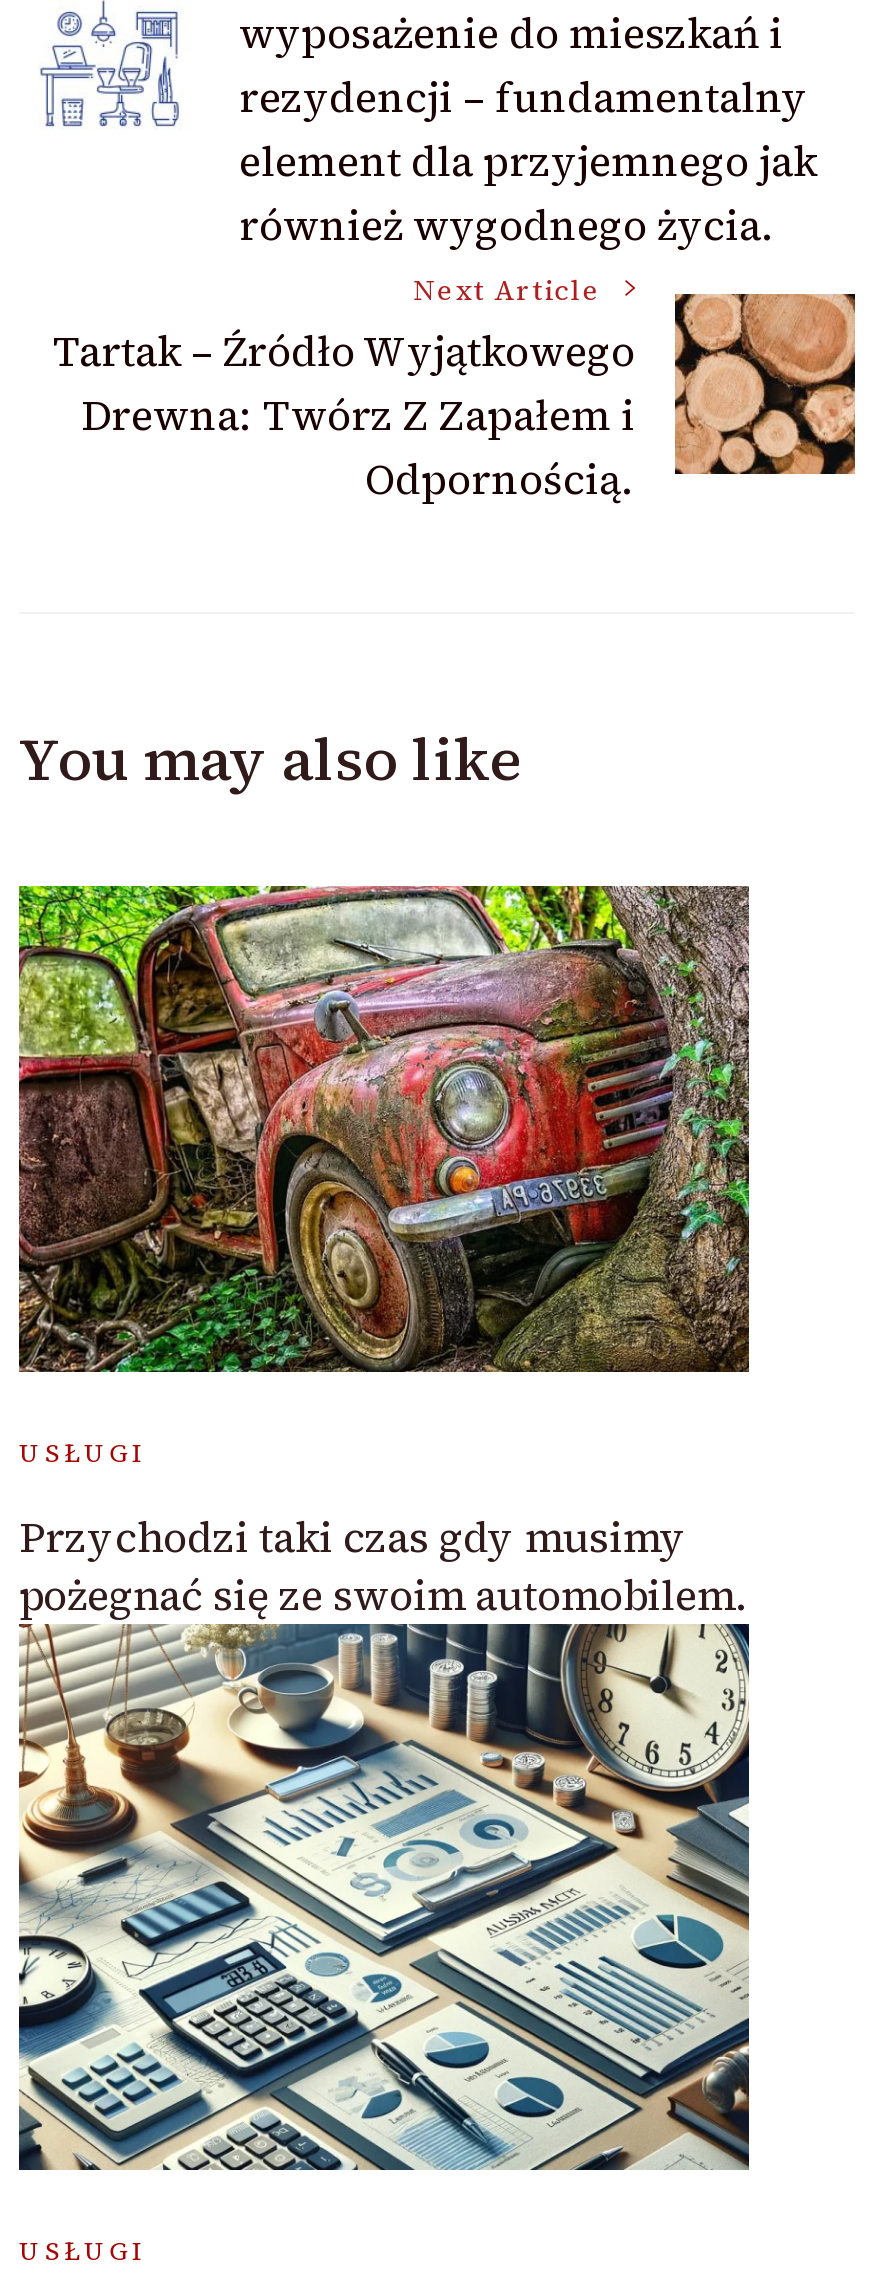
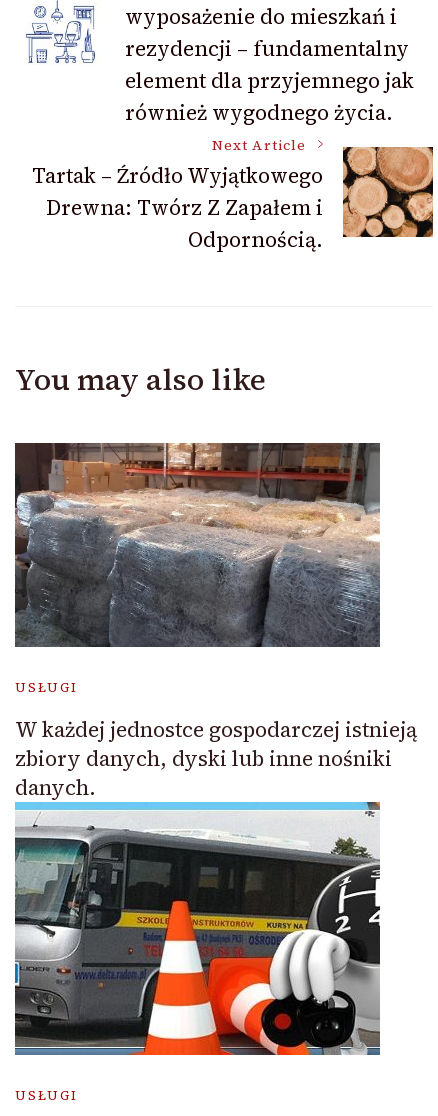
[17,884,751,1374] [image] -> [14,442,381,647] [image]
[19,1507,749,1623] Przychodzi taki czas gdy musimy | pożegnać się ze swoim automobilem. -> [15,715,417,802] W każdej jednostce gospodarczej istnieją | zbiory danych, dyski lub inne nośniki | danych.
[17,1638,751,2172] [image] -> [14,789,381,1056] [image]

